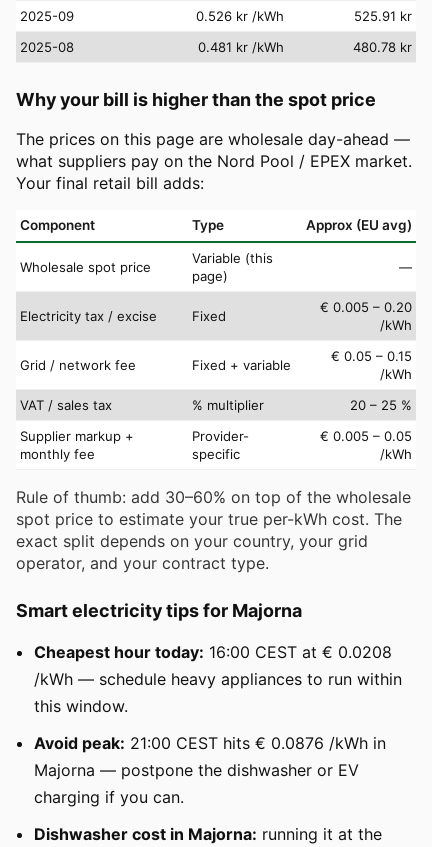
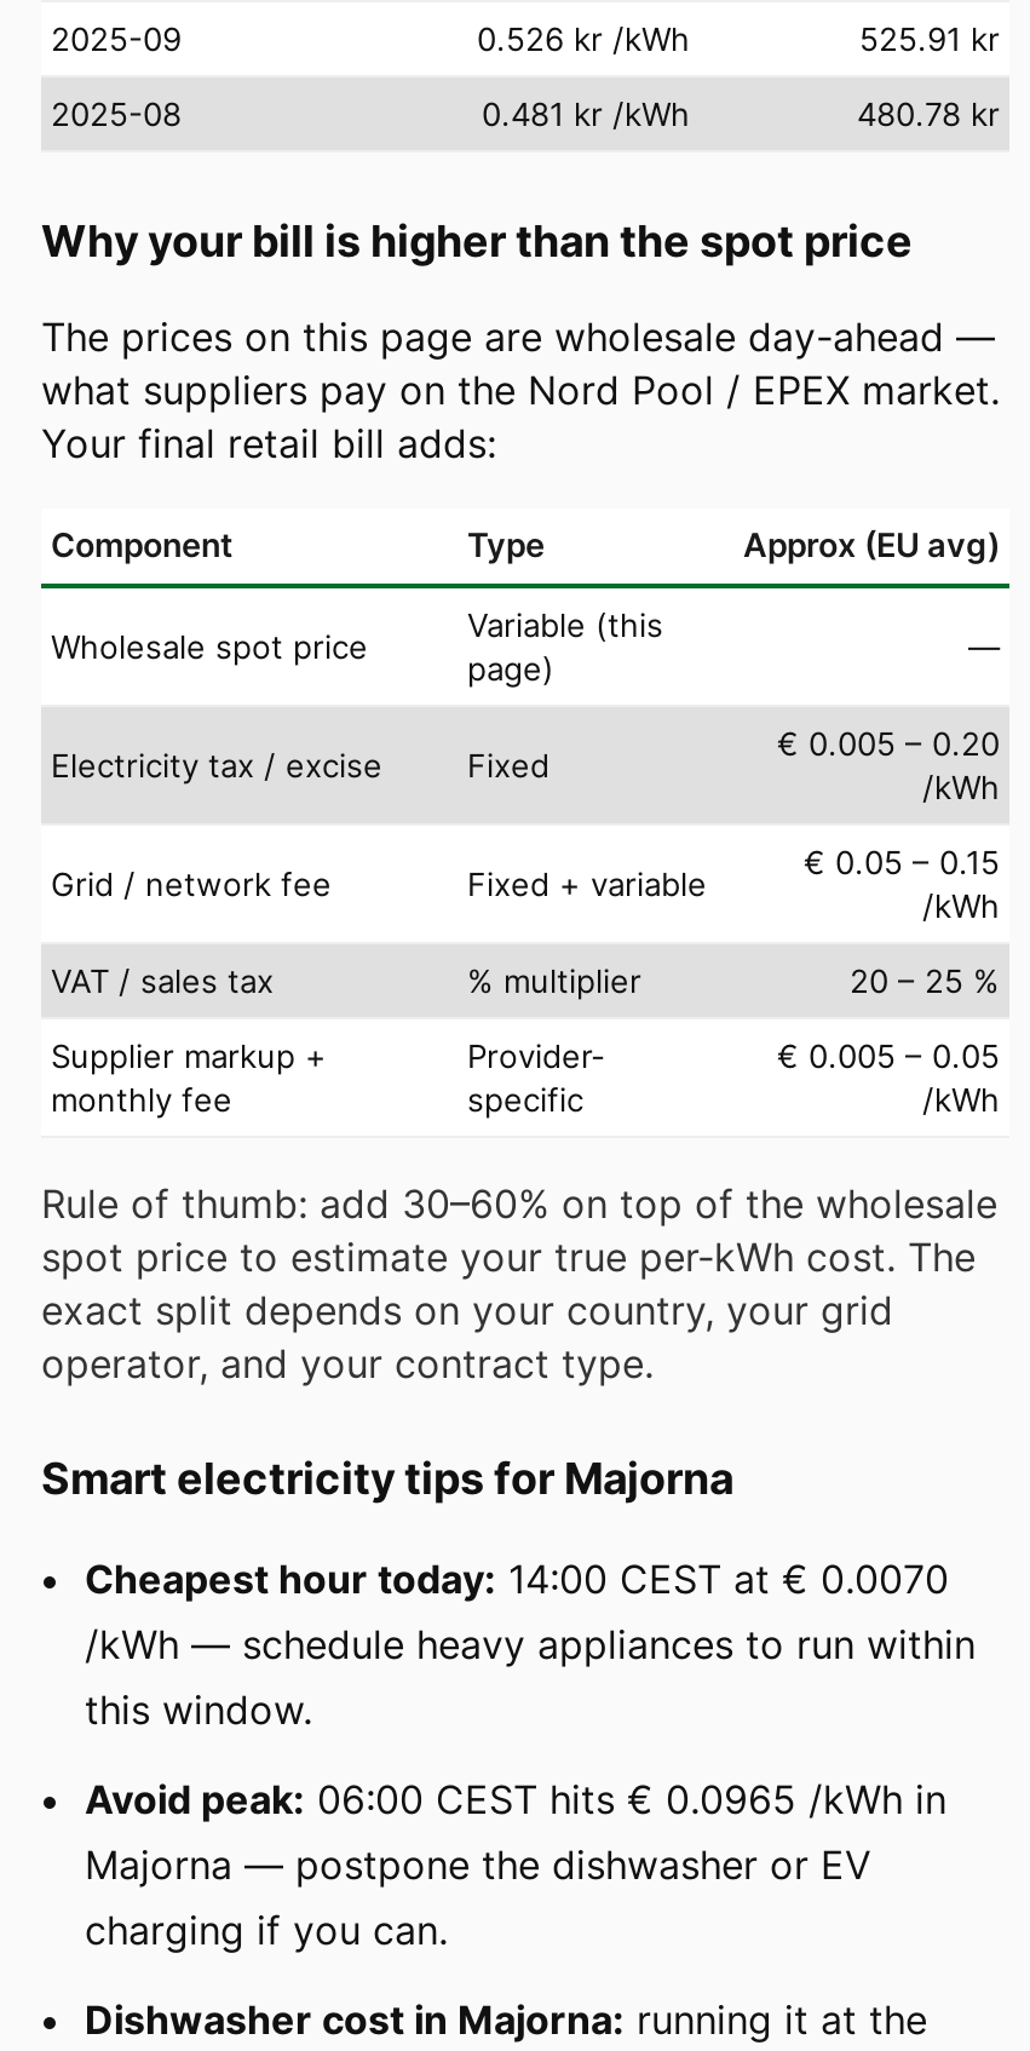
[34,642,392,662] Cheapest hour today: 16:00 CEST at € 0.0208 -> [85,1554,949,1602] Cheapest hour today: 14:00 CEST at € 0.0070
[34,733,386,753] Avoid peak: 21:00 CEST hits € 0.0876 /kWh in -> [85,1774,946,1823] Avoid peak: 06:00 CEST hits € 0.0965 /kWh in

